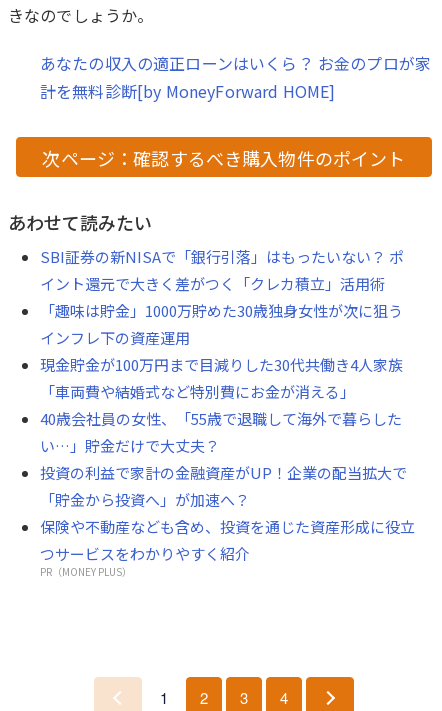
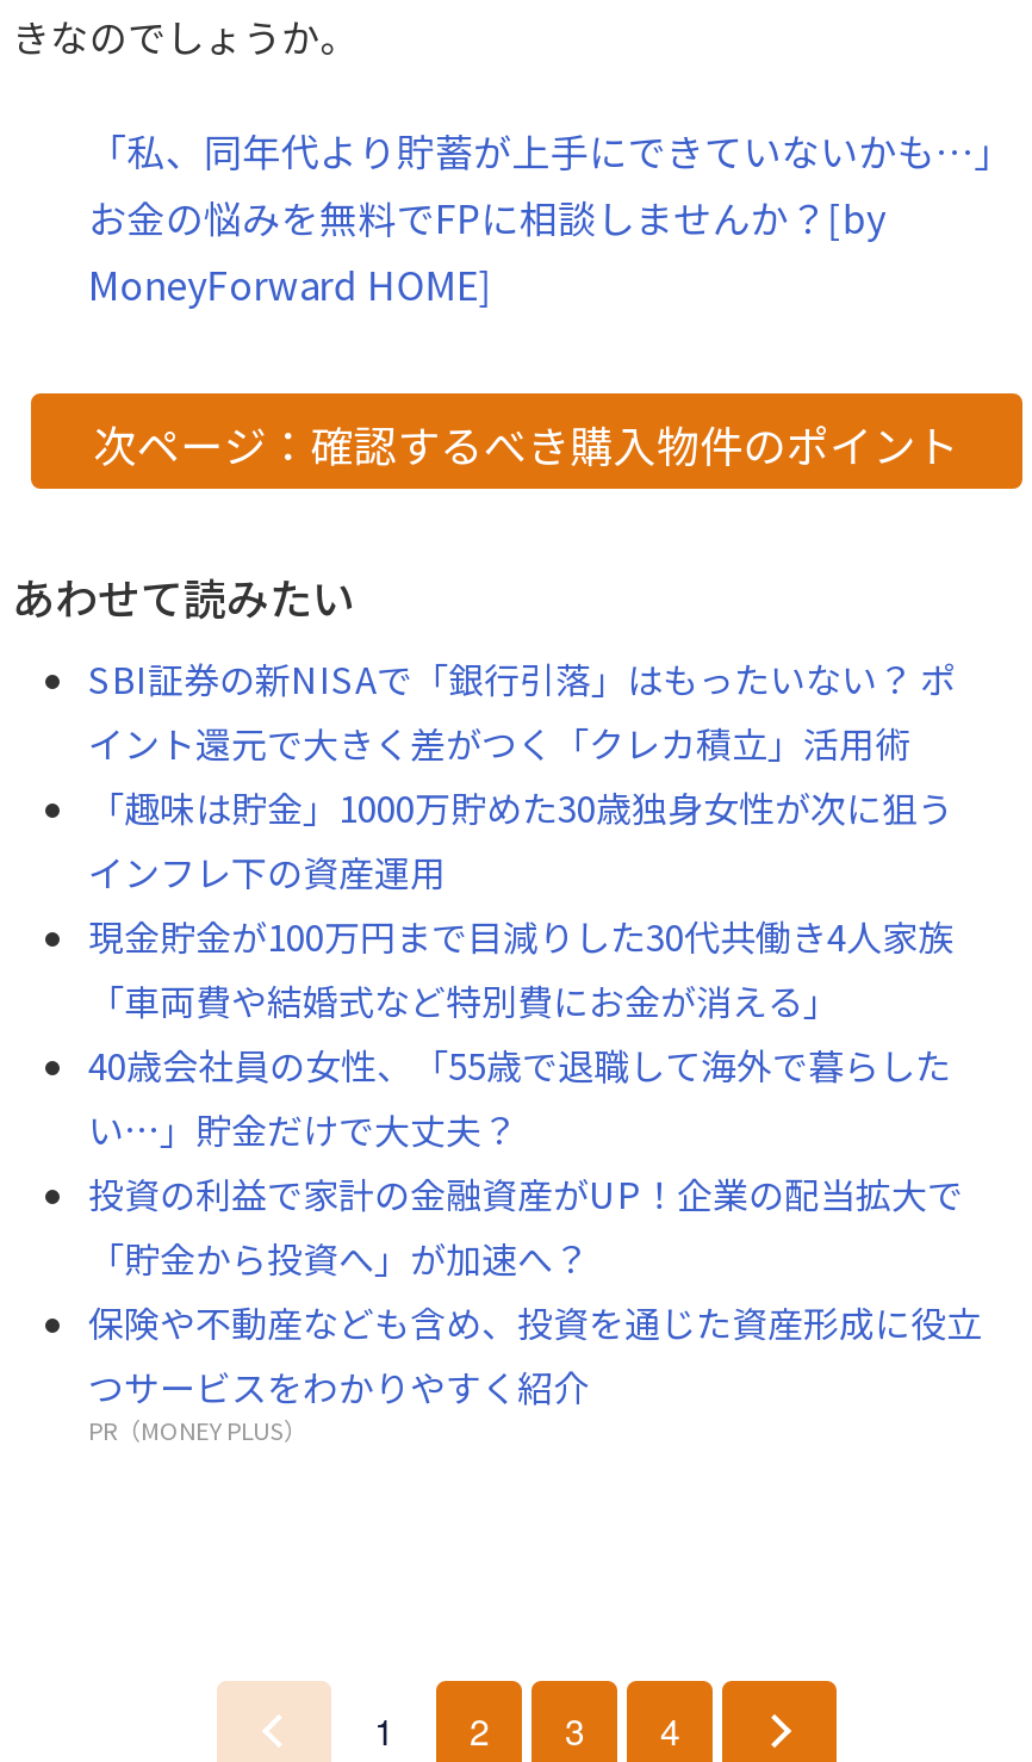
[40,50,431,102] あなたの収入の適正ローンはいくら？ お金のプロが家 | 計を無料診断[by MoneyForward HOME] -> [88,120,1012,311] 「私、同年代より貯蓄が上手にできていないかも…」 | お金の悩みを無料でFPに相談しませんか？[by | MoneyForward HOME]

